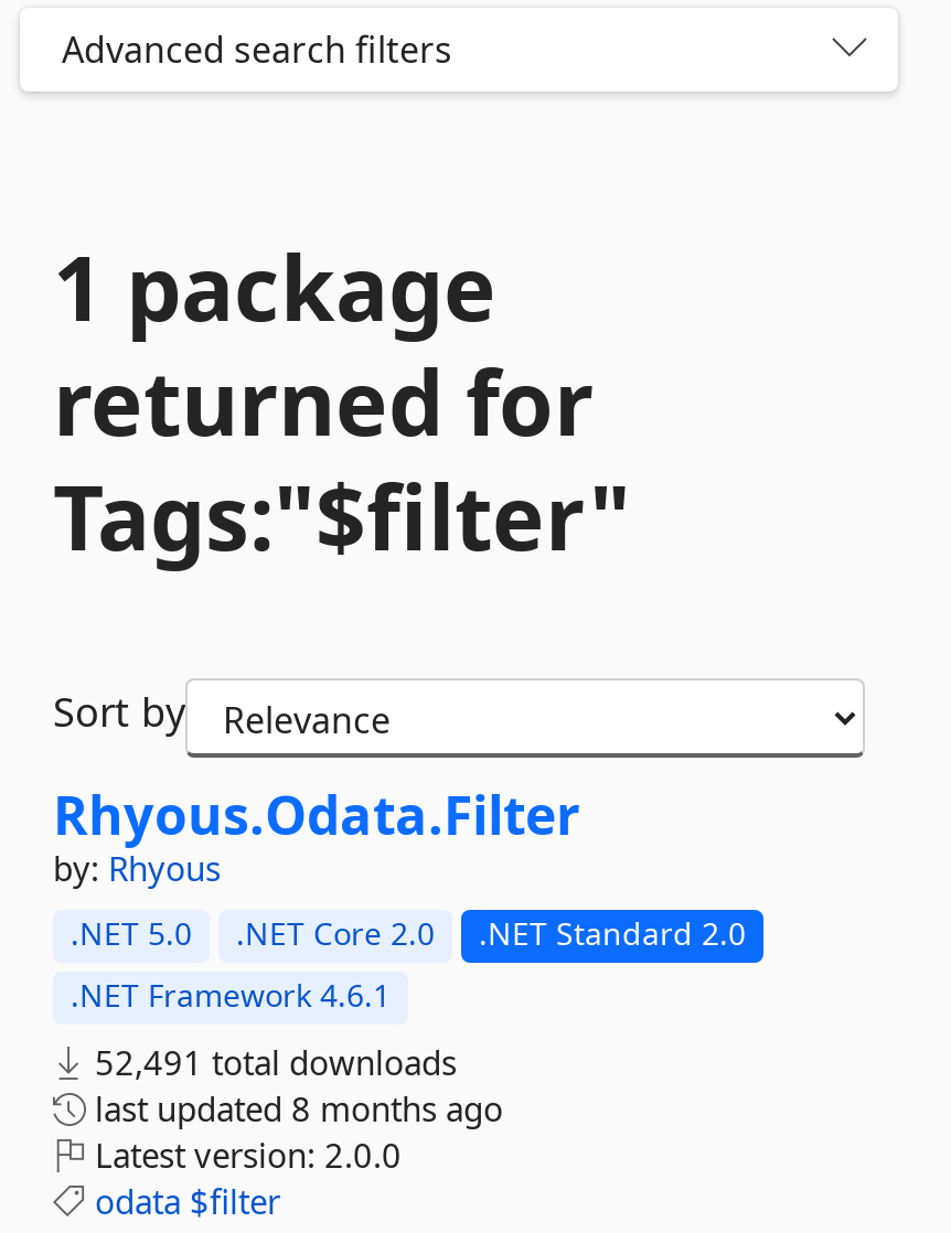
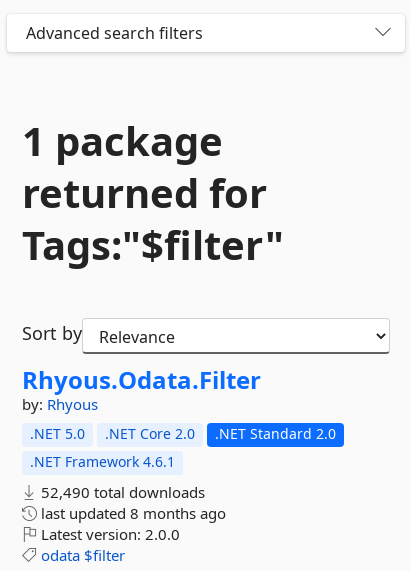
[86,1040,457,1084] 52,491 total downloads -> [37,482,205,502] 52,490 total downloads

